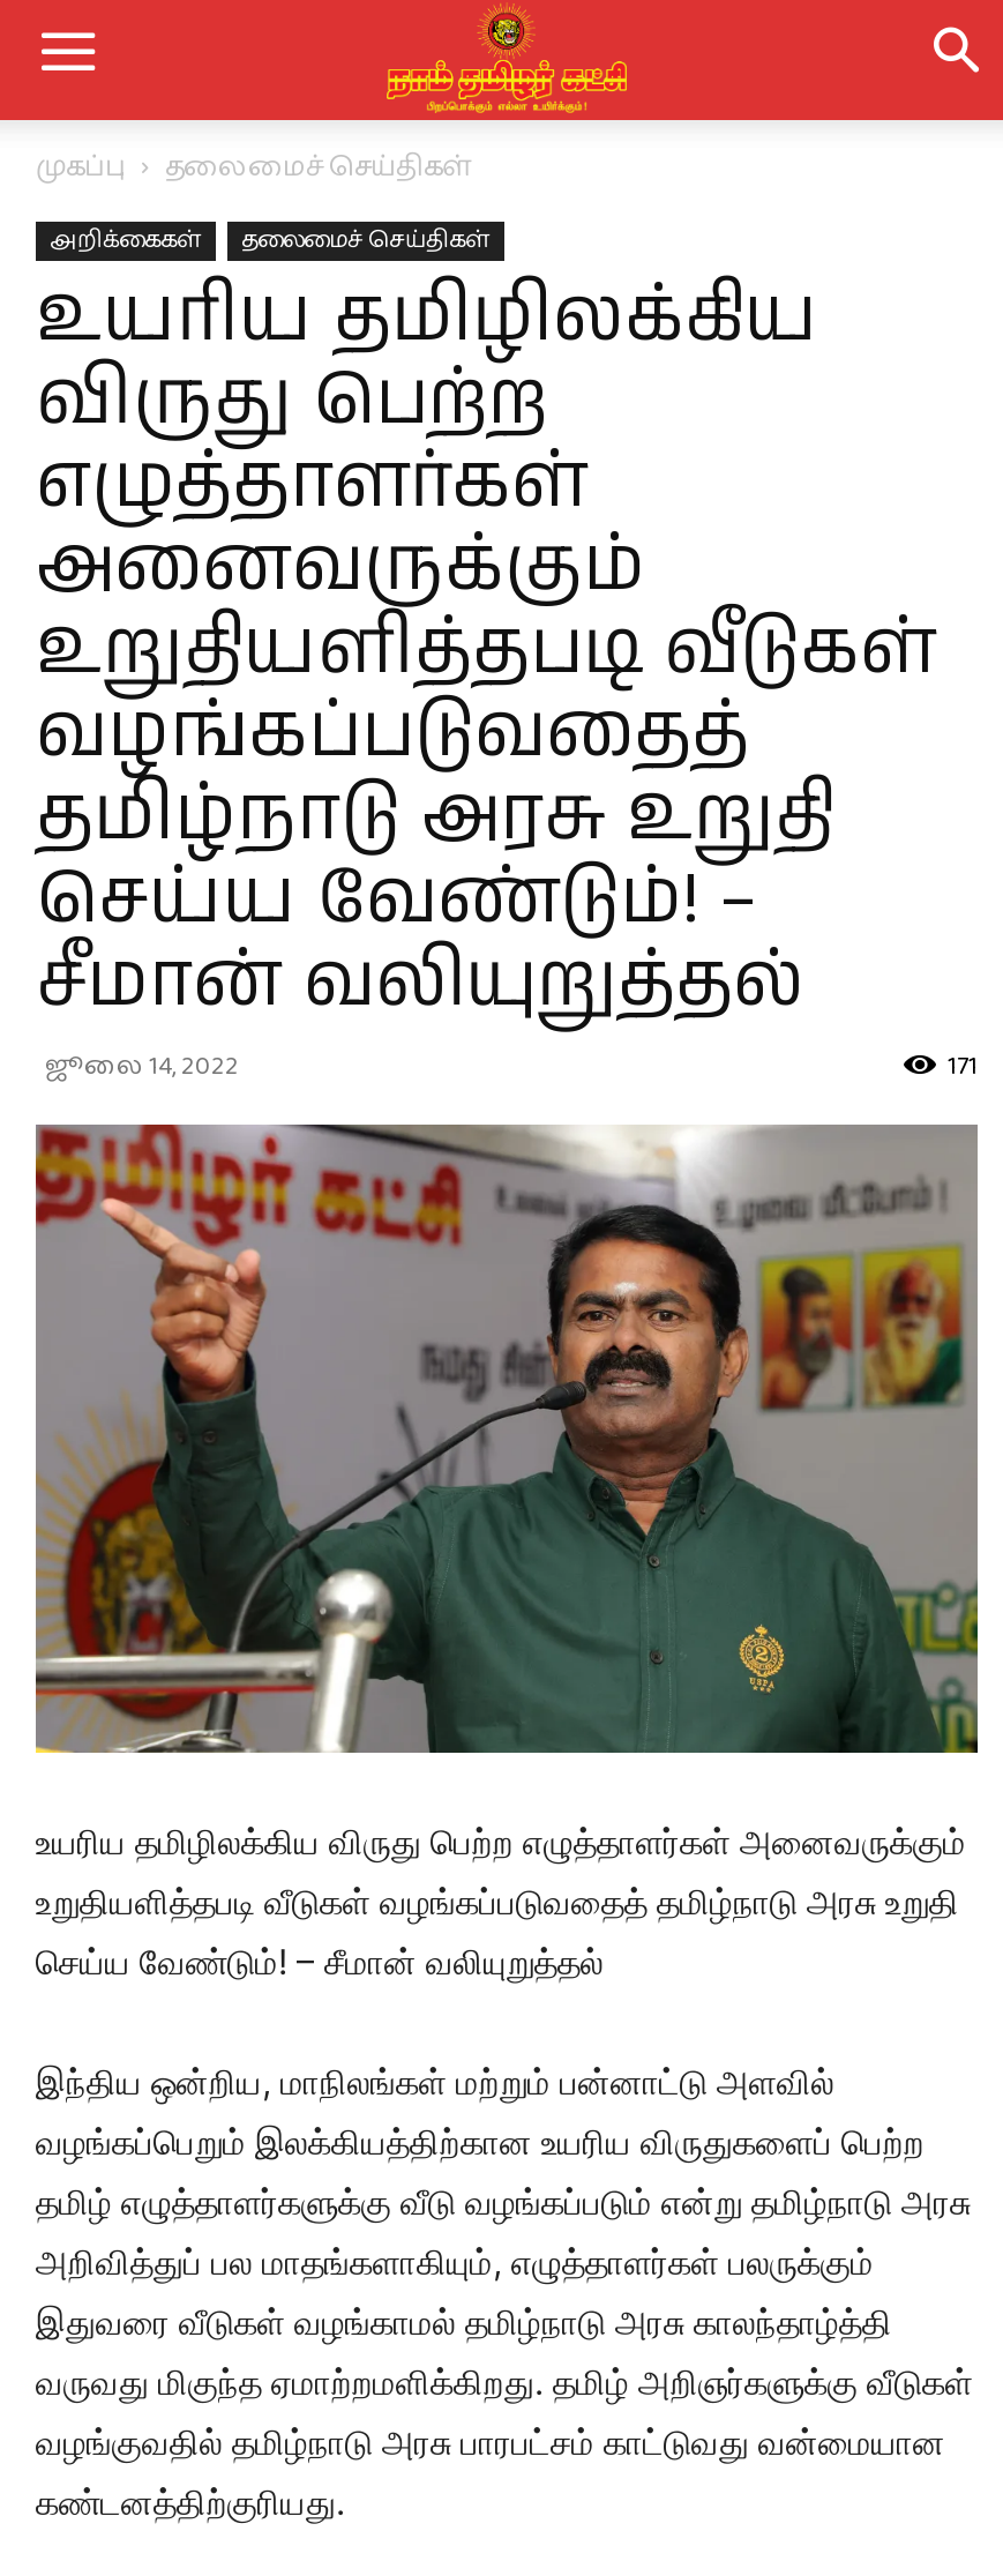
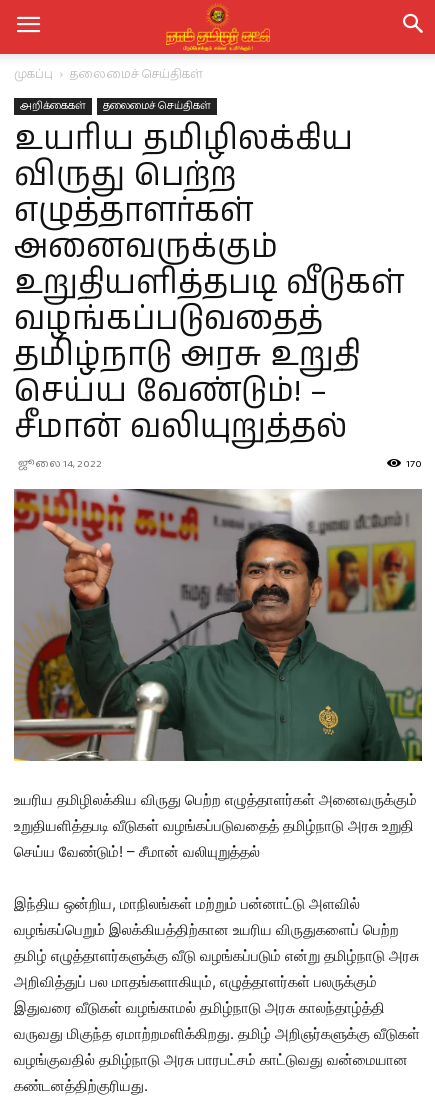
[948,1046,978,1085] 171 -> [406,455,422,472] 170

